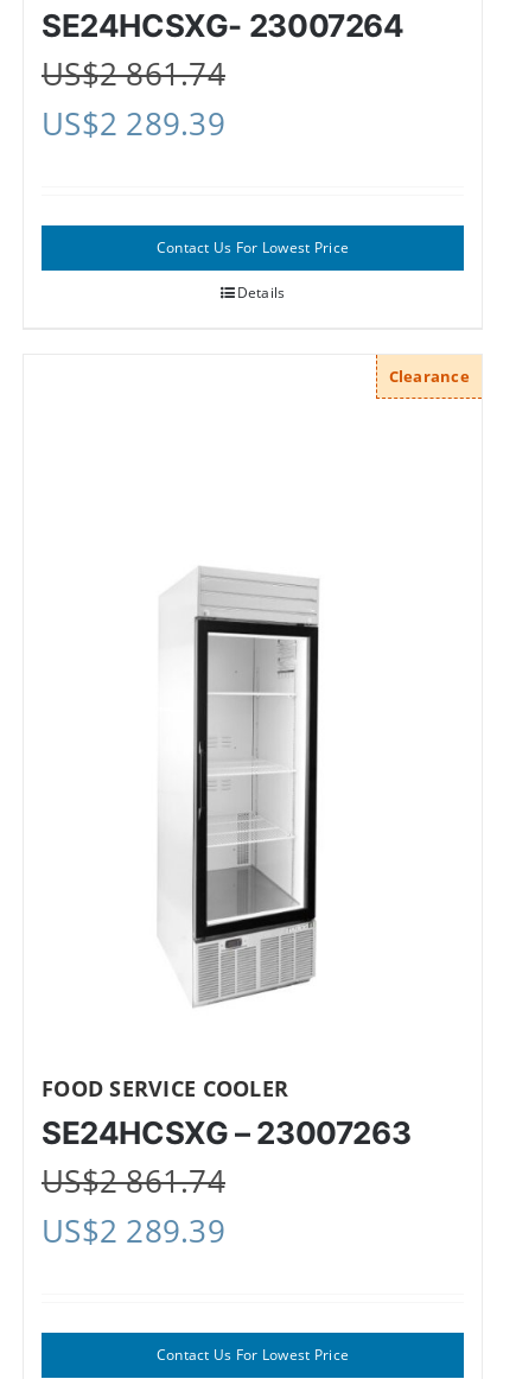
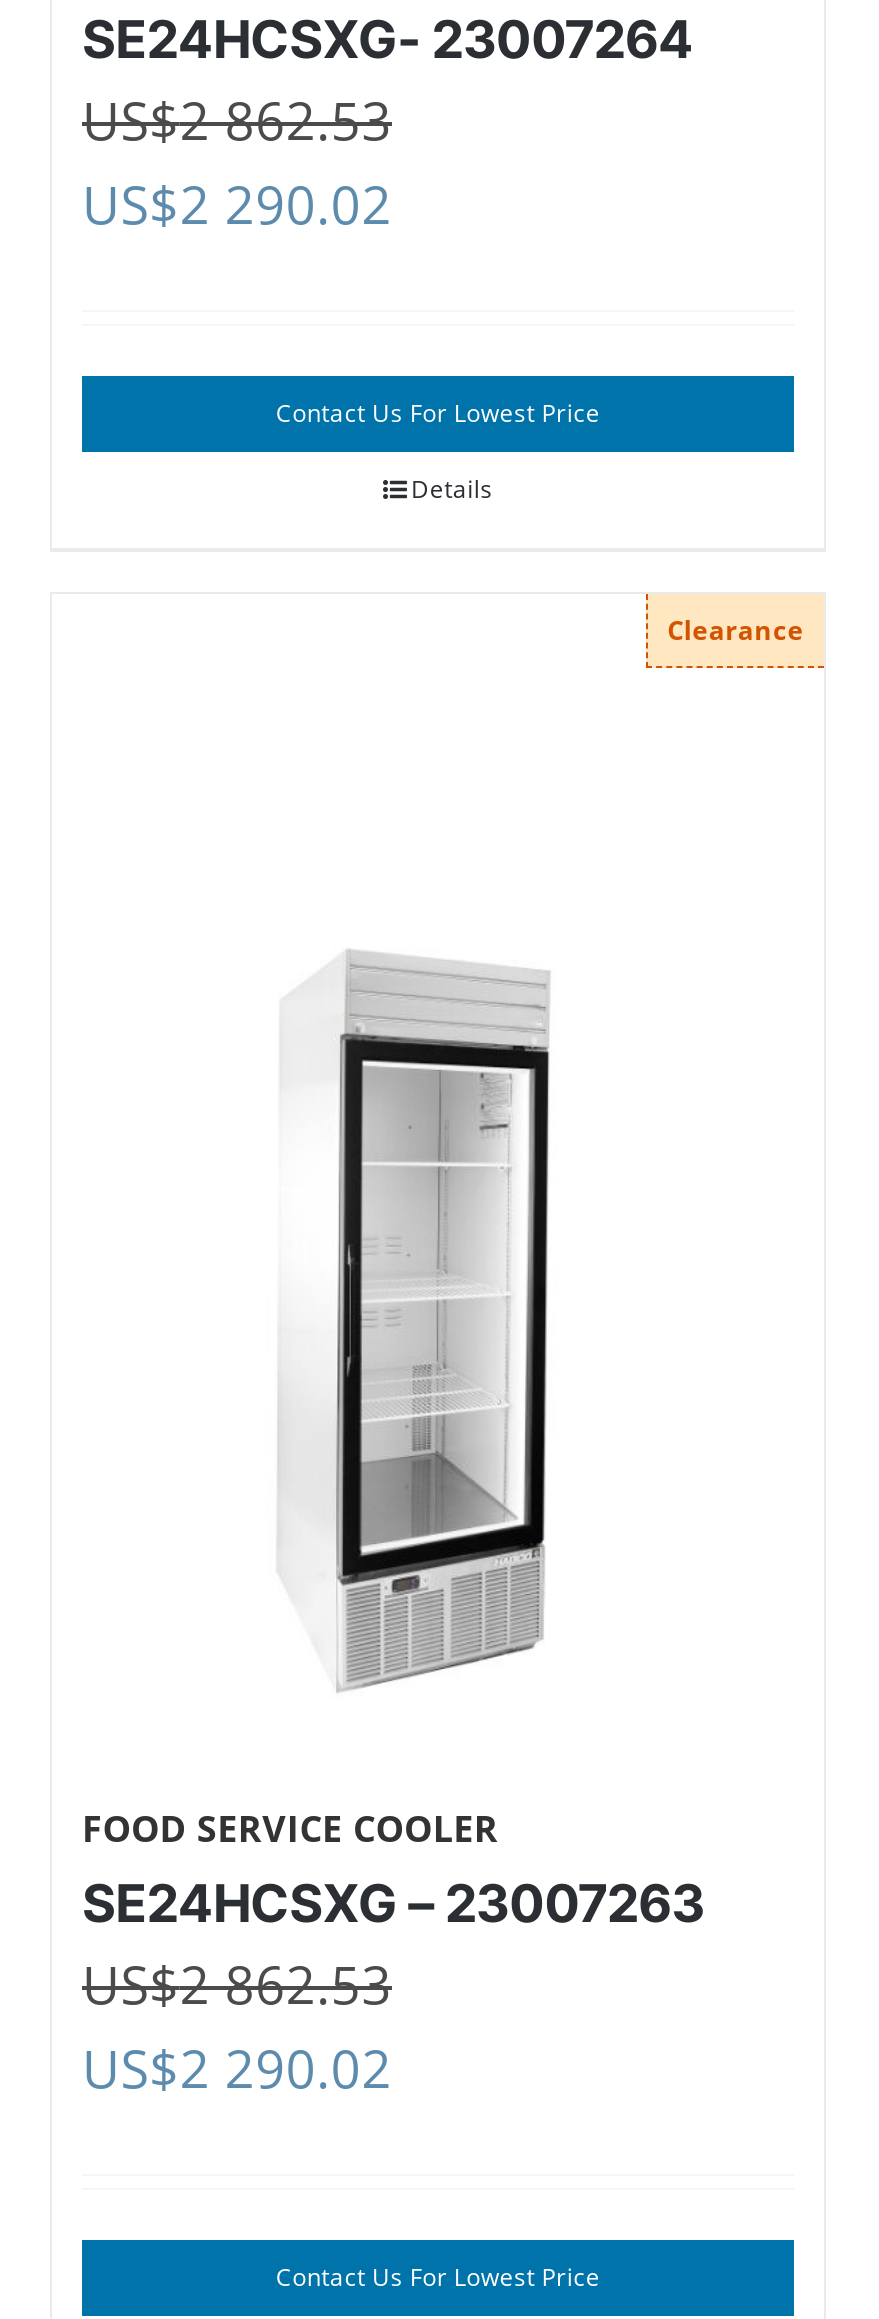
[42,53,225,95] US$2 861.74 -> [82,85,392,157] US$2 862.53
[42,102,225,145] US$2 289.39 -> [82,169,392,241] US$2 290.02
[42,1159,225,1202] US$2 861.74 -> [82,1949,392,2021] US$2 862.53
[42,1209,225,1252] US$2 289.39 -> [82,2033,392,2105] US$2 290.02

